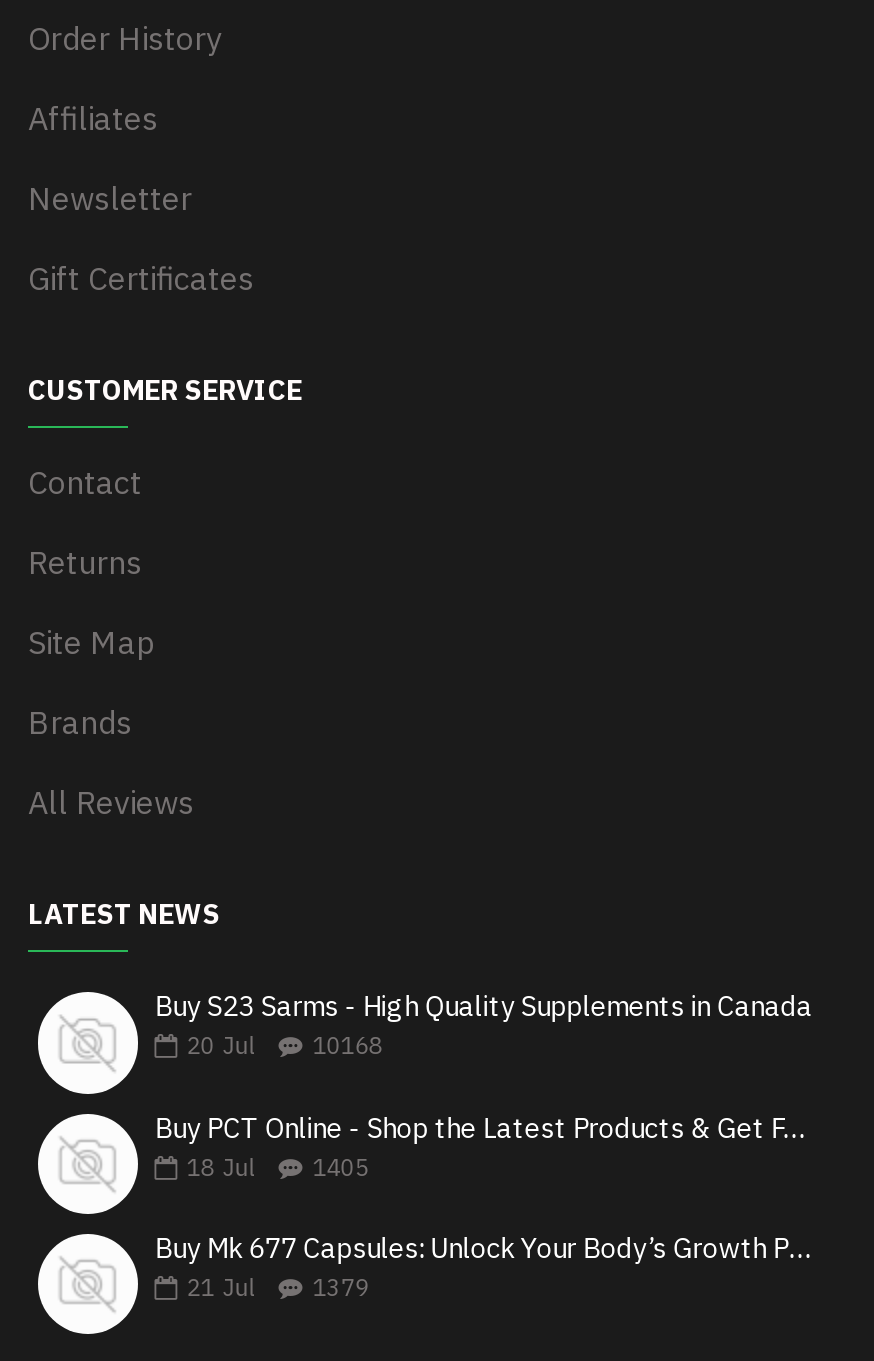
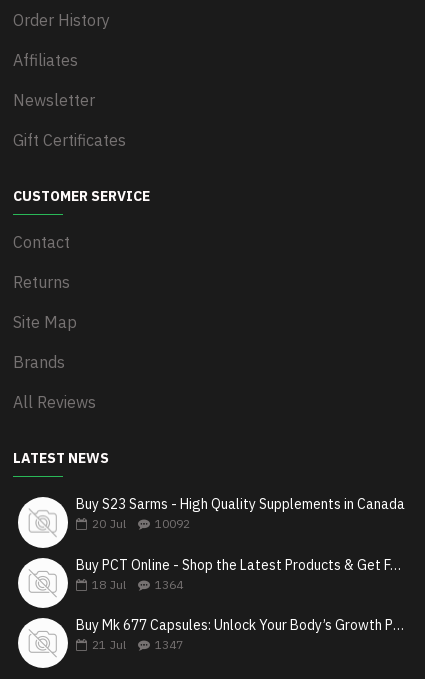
[186,1030,382,1060] 20 Jul 10168 -> [92,516,190,531] 20 Jul 10092
[186,1151,368,1181] 18 Jul 1405 -> [92,576,183,591] 18 Jul 1364
[186,1272,368,1302] 21 Jul 1379 -> [92,637,183,652] 21 Jul 1347

